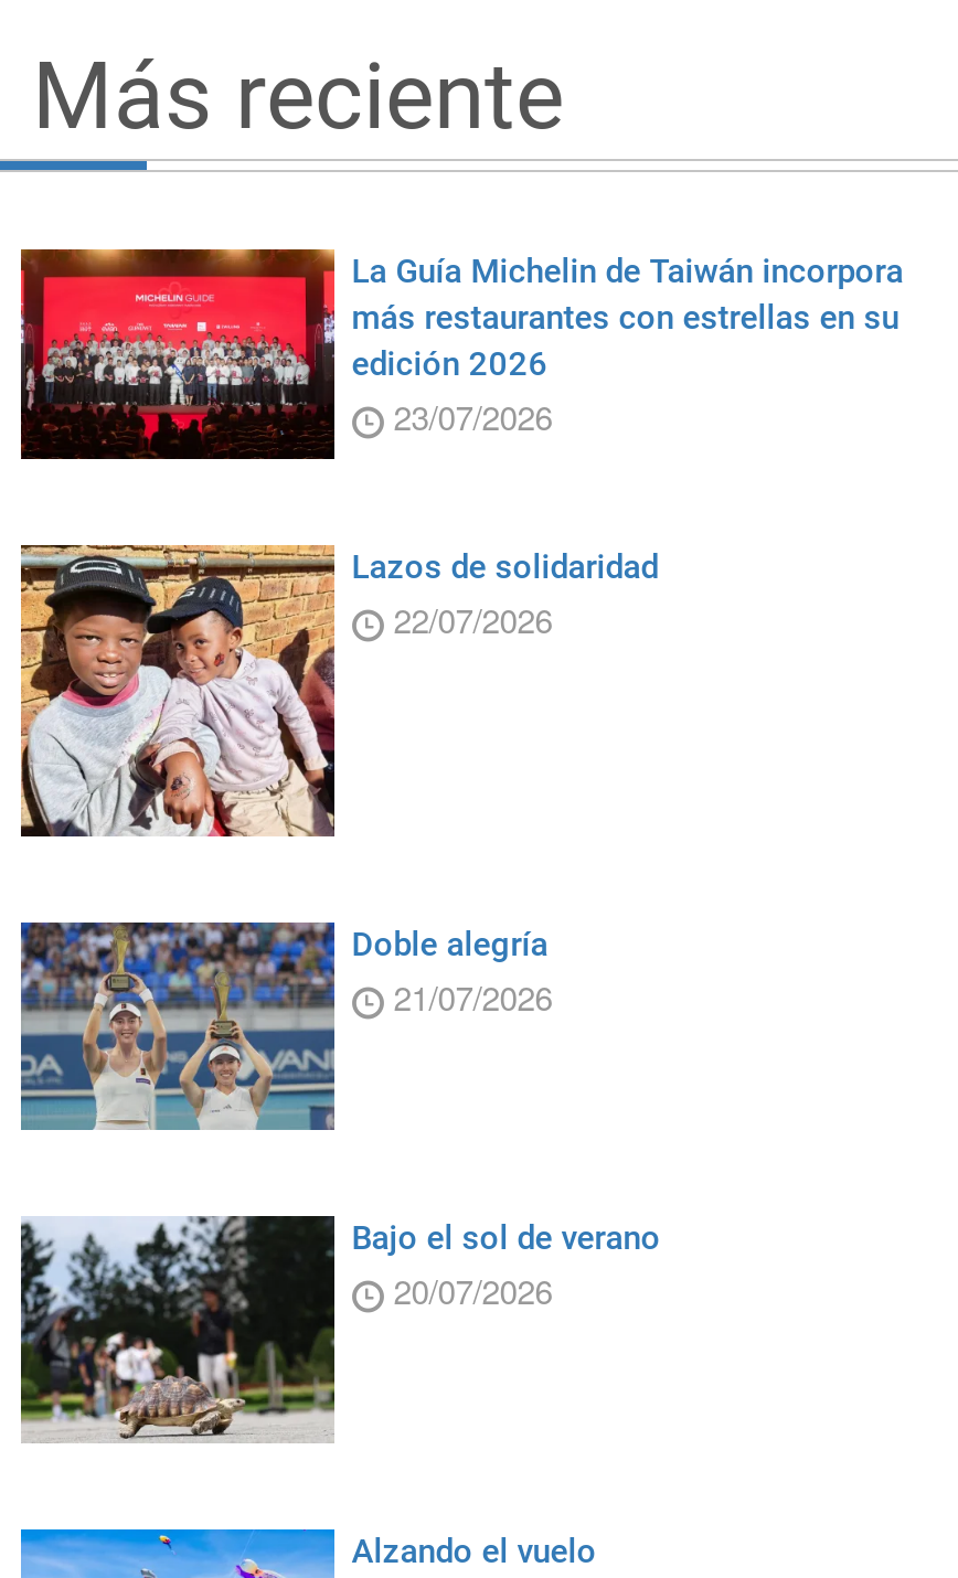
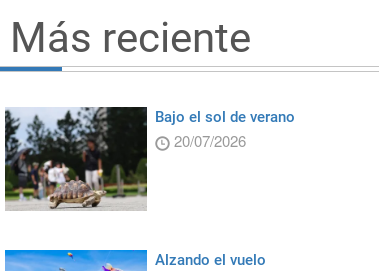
[19,247,903,642] [image] | La Guía Michelin de Taiwán incorpora | más restaurantes con estrellas en su | edición 2026 | 23/07/2026 | Lazos de solidaridad | 22/07/2026 -> none
[19,543,337,839] [image] -> none
[19,920,553,1137] [image] | Doble alegría | 21/07/2026 -> none

